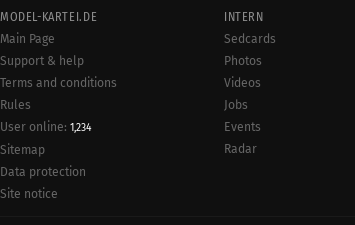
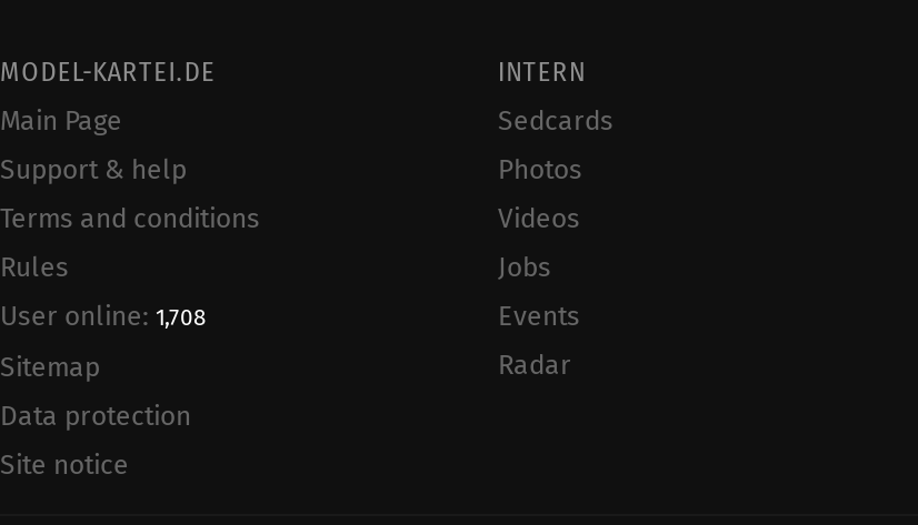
[0,120,92,134] User online: 1,234 -> [0,301,207,332] User online: 1,708

